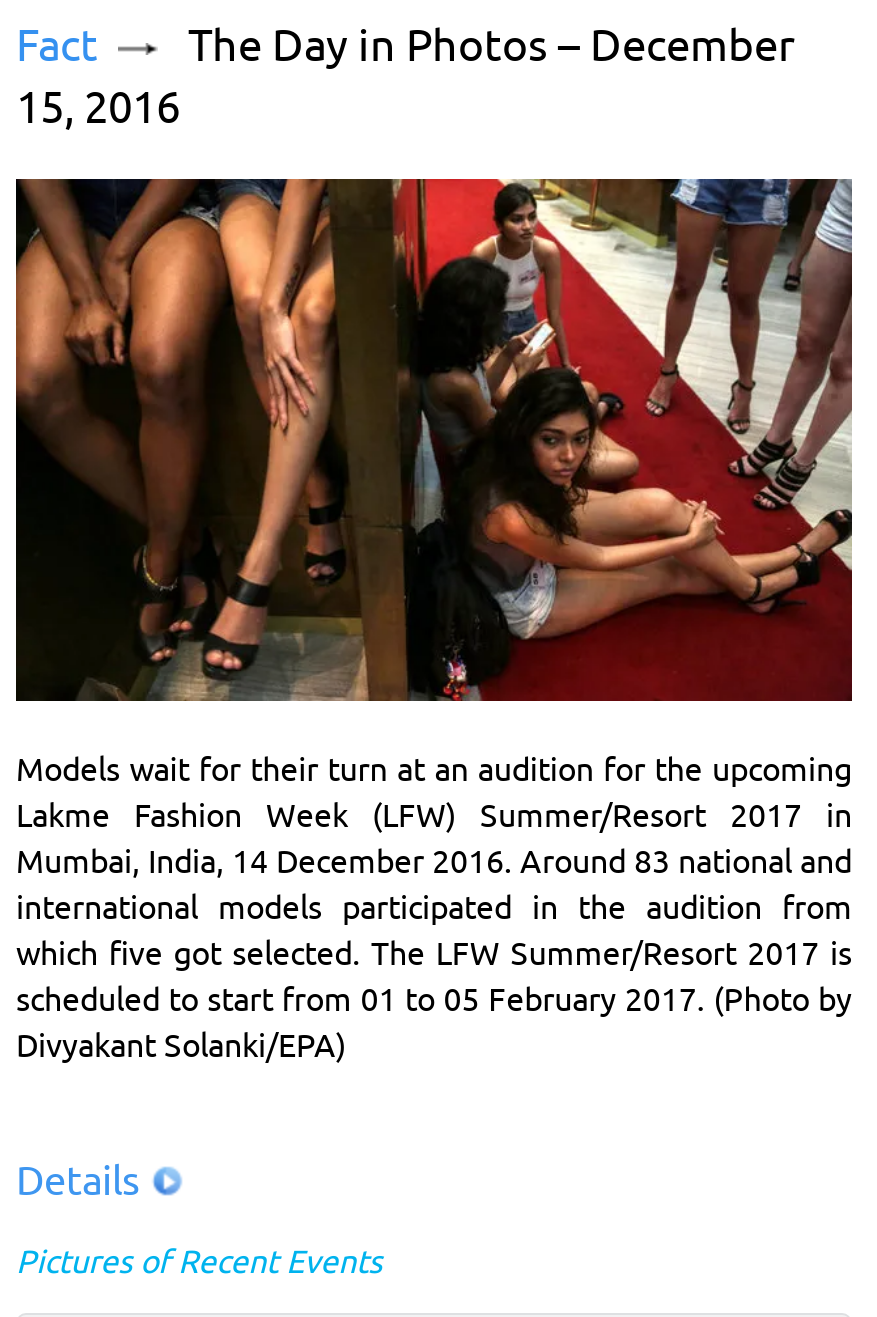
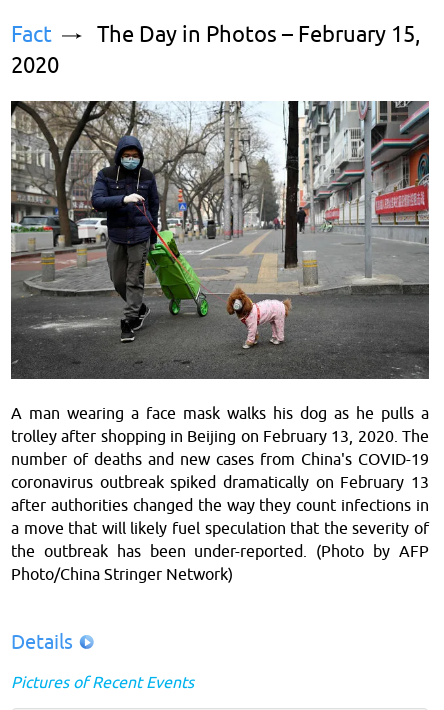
[16,21,794,133] The Day in Photos – December | 15, 2016 -> [11,22,420,78] The Day in Photos – February 15, | 2020
[16,176,852,1063] [image] | Models wait for their turn at an audition for the upcoming | Lakme Fashion Week (LFW) Summer/Resort 2017 in | Mumbai, India, 14 December 2016. Around 83 national and | international models participated in the audition from | which five got selected. The LFW Summer/Resort 2017 is | scheduled to start from 01 to 05 February 2017. (Photo by | Divyakant Solanki/EPA) -> [10,100,429,583] [image] | A man wearing a face mask walks his dog as he pulls a | trolley after shopping in Beijing on February 13, 2020. The | number of deaths and new cases from China's COVID-19 | coronavirus outbreak spiked dramatically on February 13 | after authorities changed the way they count infections in | a move that will likely fuel speculation that the severity of | the outbreak has been under-reported. (Photo by AFP | Photo/China Stringer Network)

